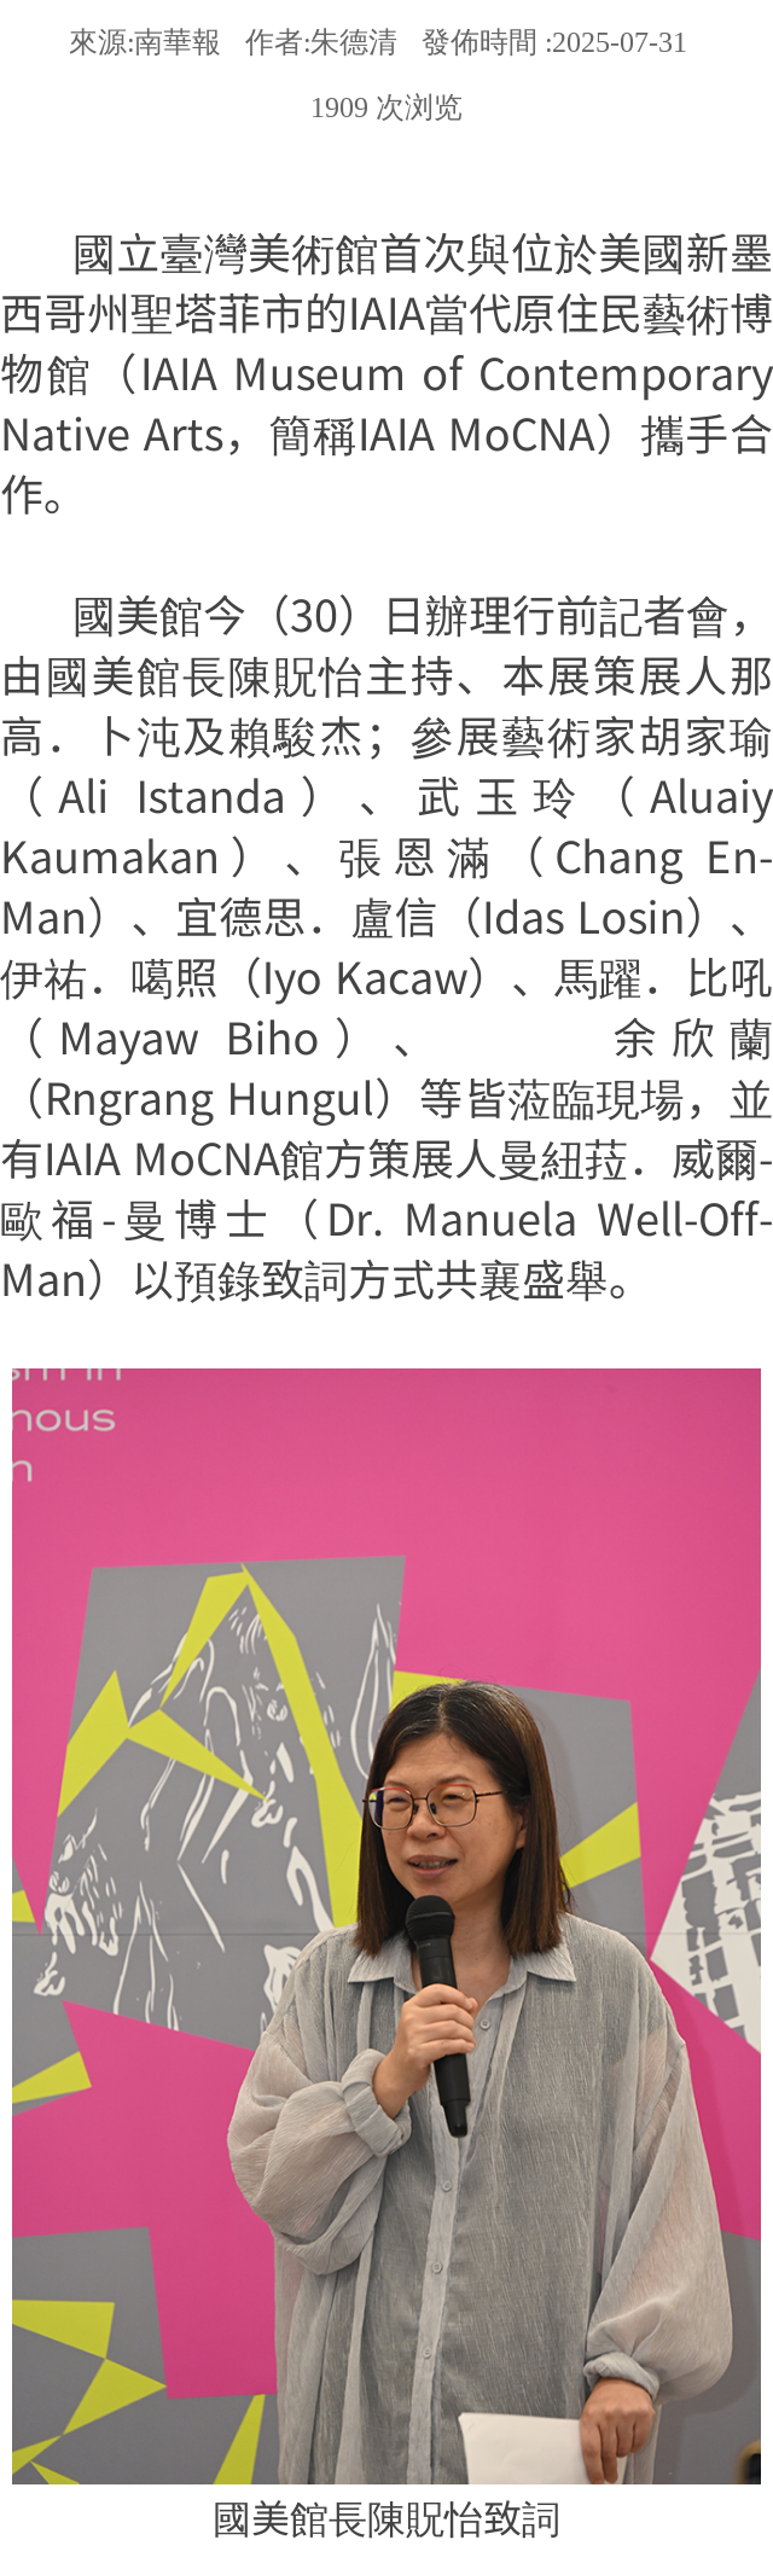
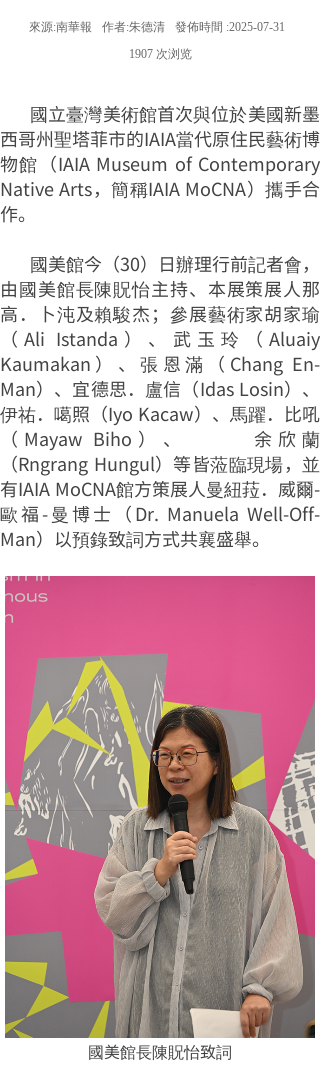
[310,91,463,124] 1909次浏览 -> [128,47,191,61] 1907次浏览

